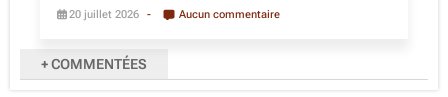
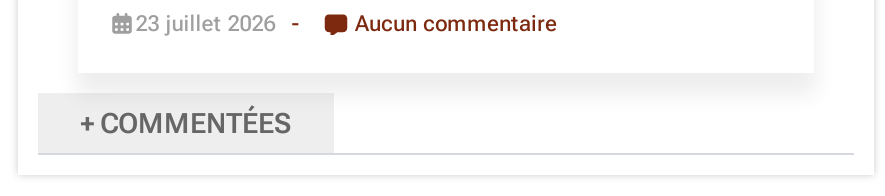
[69,8,139,21] 20 juillet 2026 -> [136,12,276,38] 23 juillet 2026

